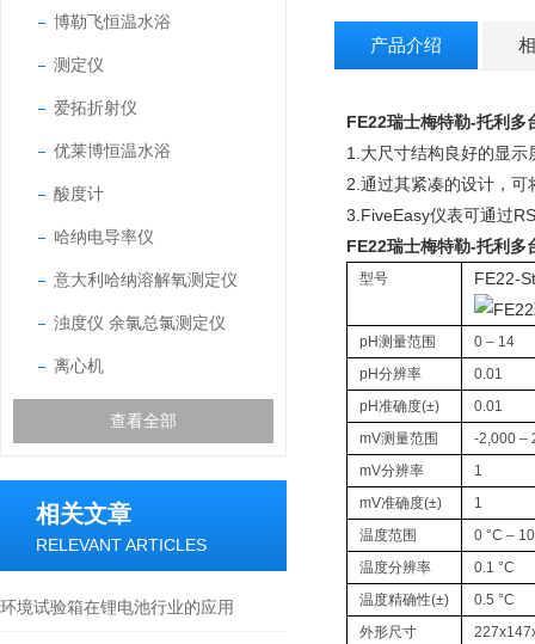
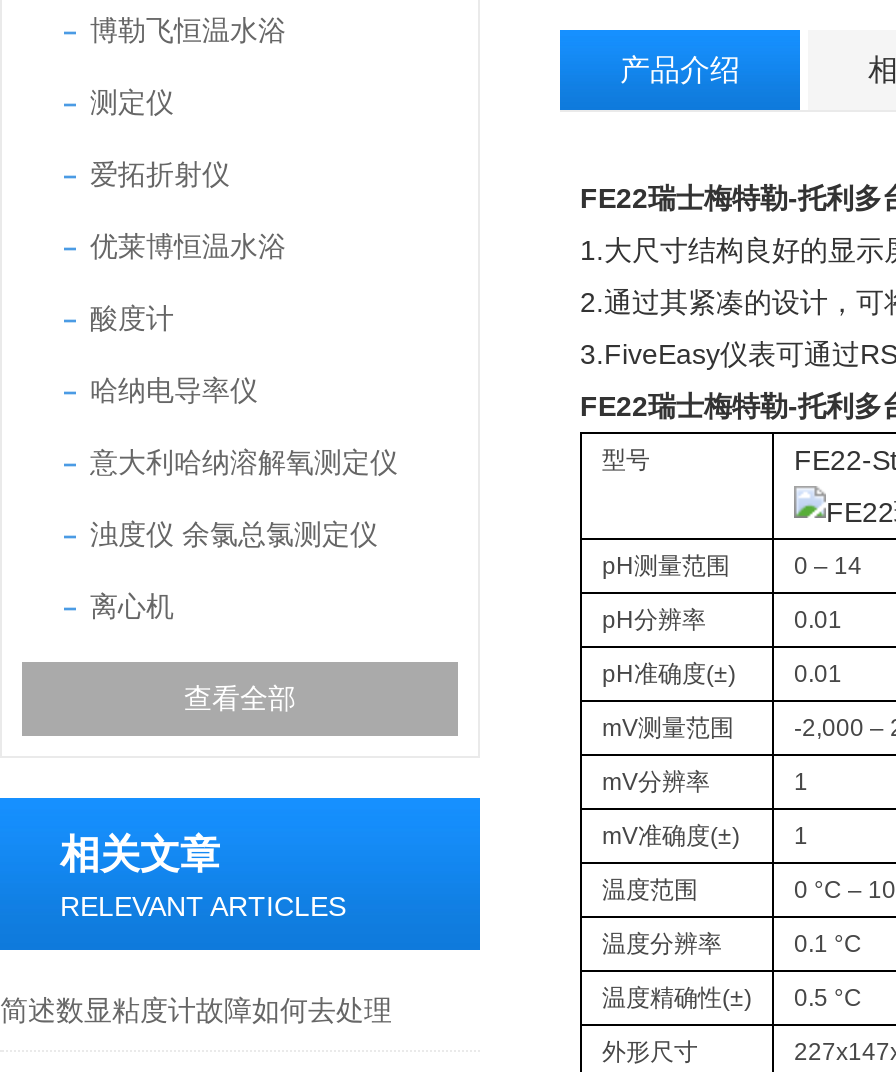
[0,597,234,617] 环境试验箱在锂电池行业的应用 -> [0,994,392,1026] 简述数显粘度计故障如何去处理

